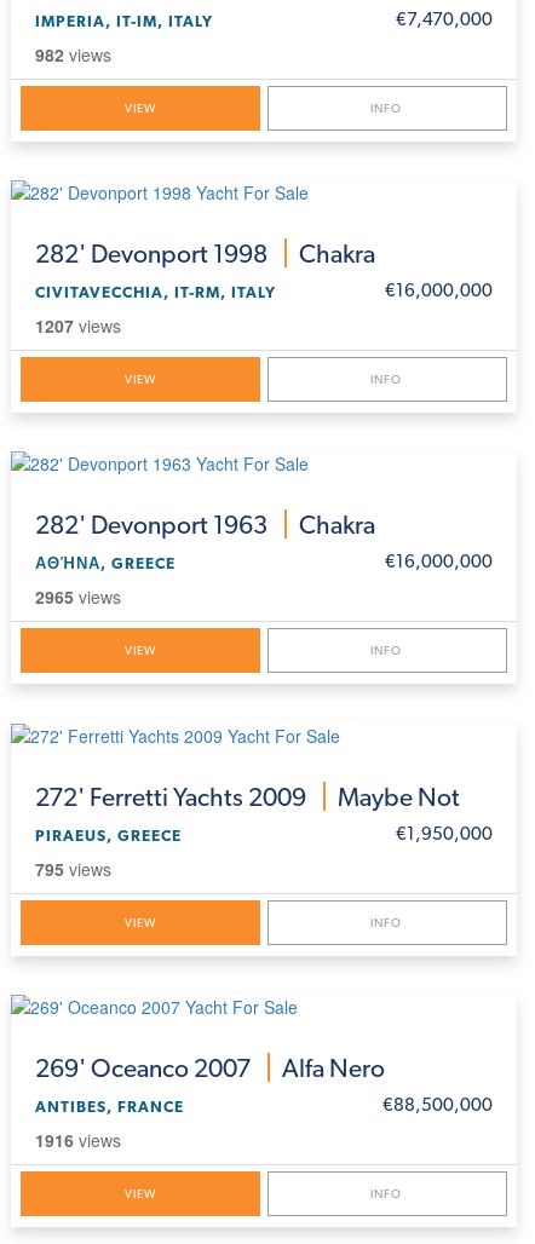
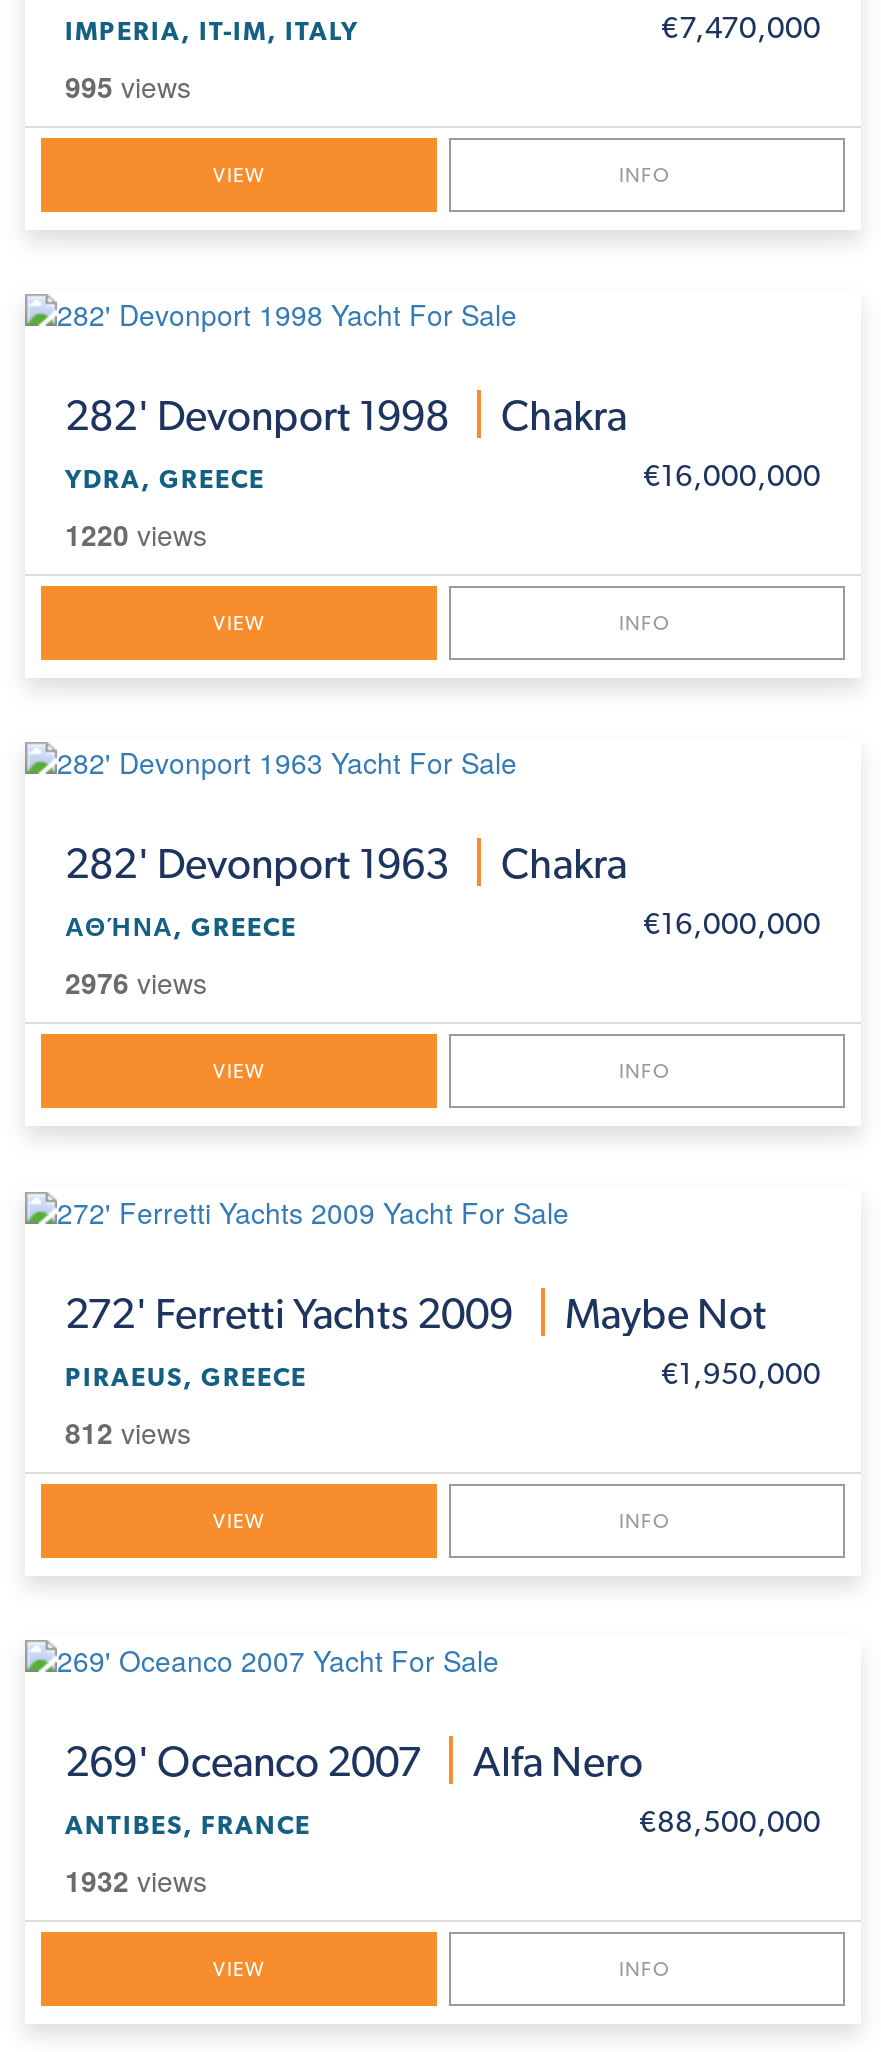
[35,42,111,66] 982 views -> [65,65,191,105] 995 views
[35,283,276,301] CIVITAVECCHIA, IT-RM, ITALY -> [65,464,265,494] YDRA, GREECE
[35,313,121,338] 1207 views -> [65,514,207,554] 1220 views
[35,585,121,609] 2965 views -> [65,963,207,1003] 2976 views
[35,856,111,880] 795 views -> [65,1411,191,1451] 812 views
[35,1128,121,1152] 1916 views -> [65,1860,207,1900] 1932 views

